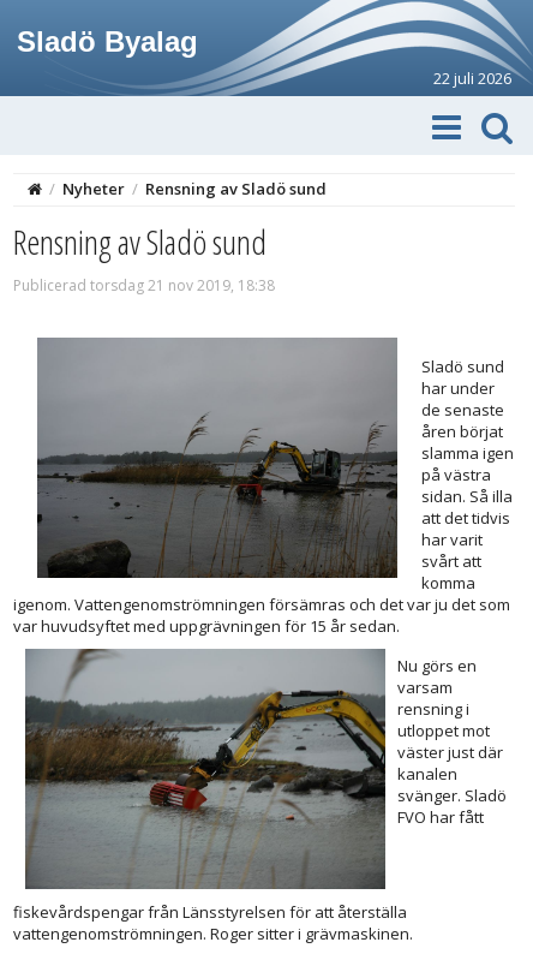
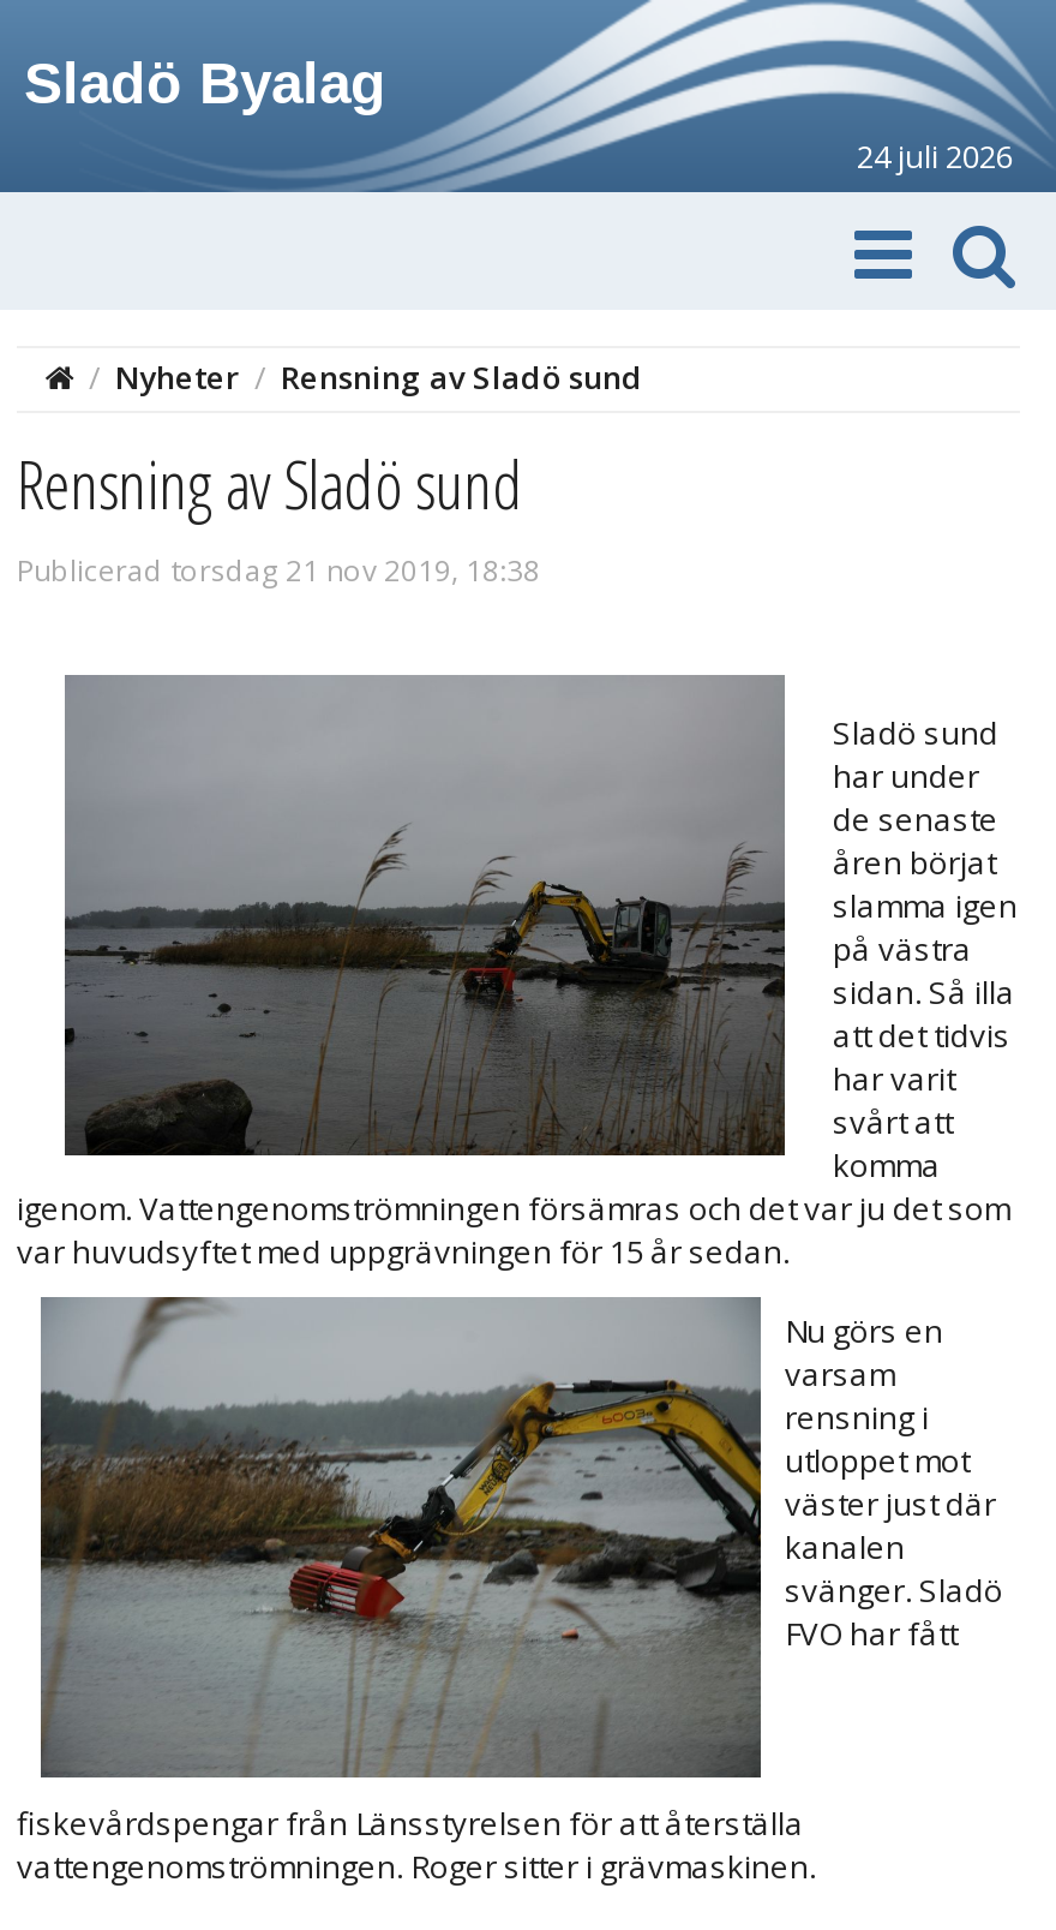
[433,67,511,89] 22 juli 2026 -> [857,135,1013,178] 24 juli 2026

